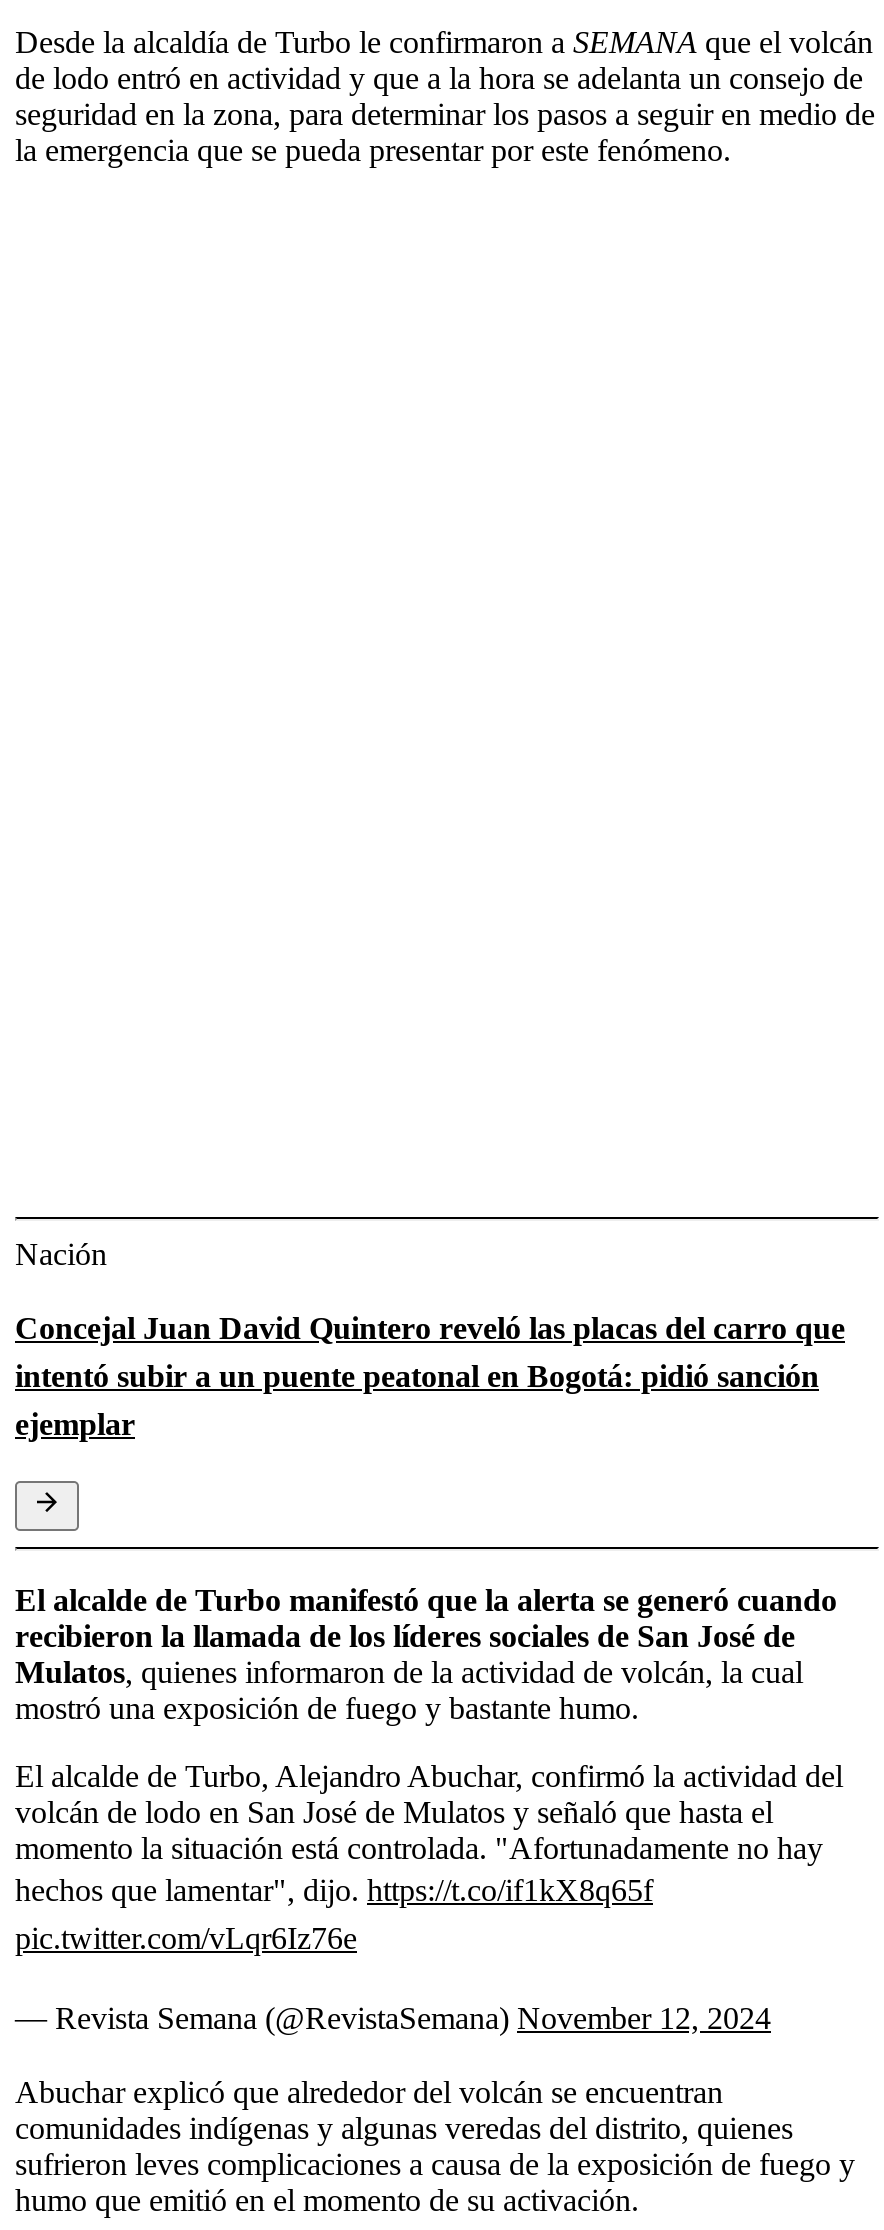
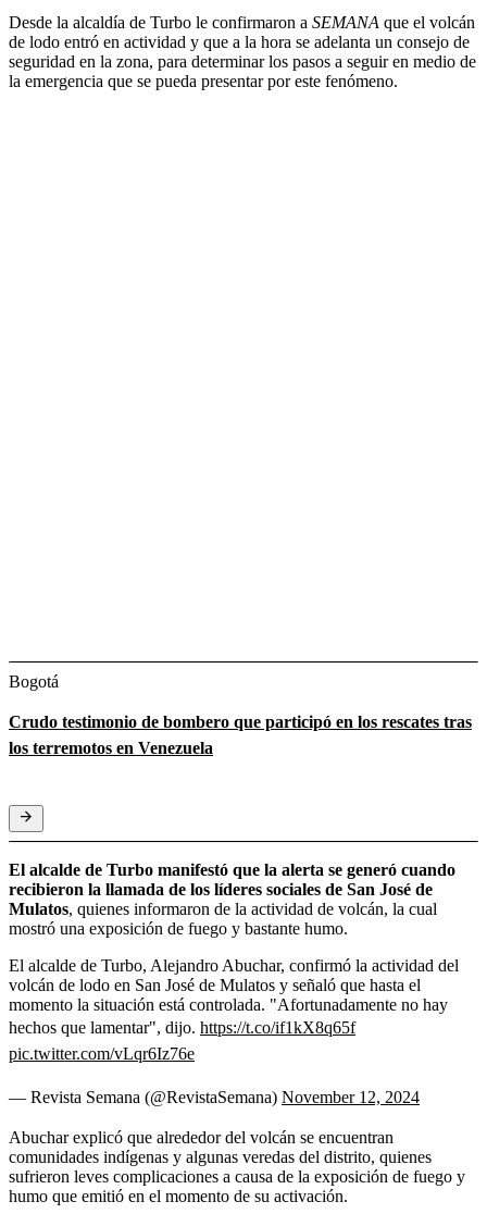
[15,1236,107,1270] Nación -> [9,672,59,690] Bogotá
[15,1310,845,1440] Concejal Juan David Quintero reveló las placas del carro que | intentó subir a un puente peatonal en Bogotá: pidió sanción | ejemplar -> [9,712,472,757] Crudo testimonio de bombero que participó en los rescates tras | los terremotos en Venezuela

